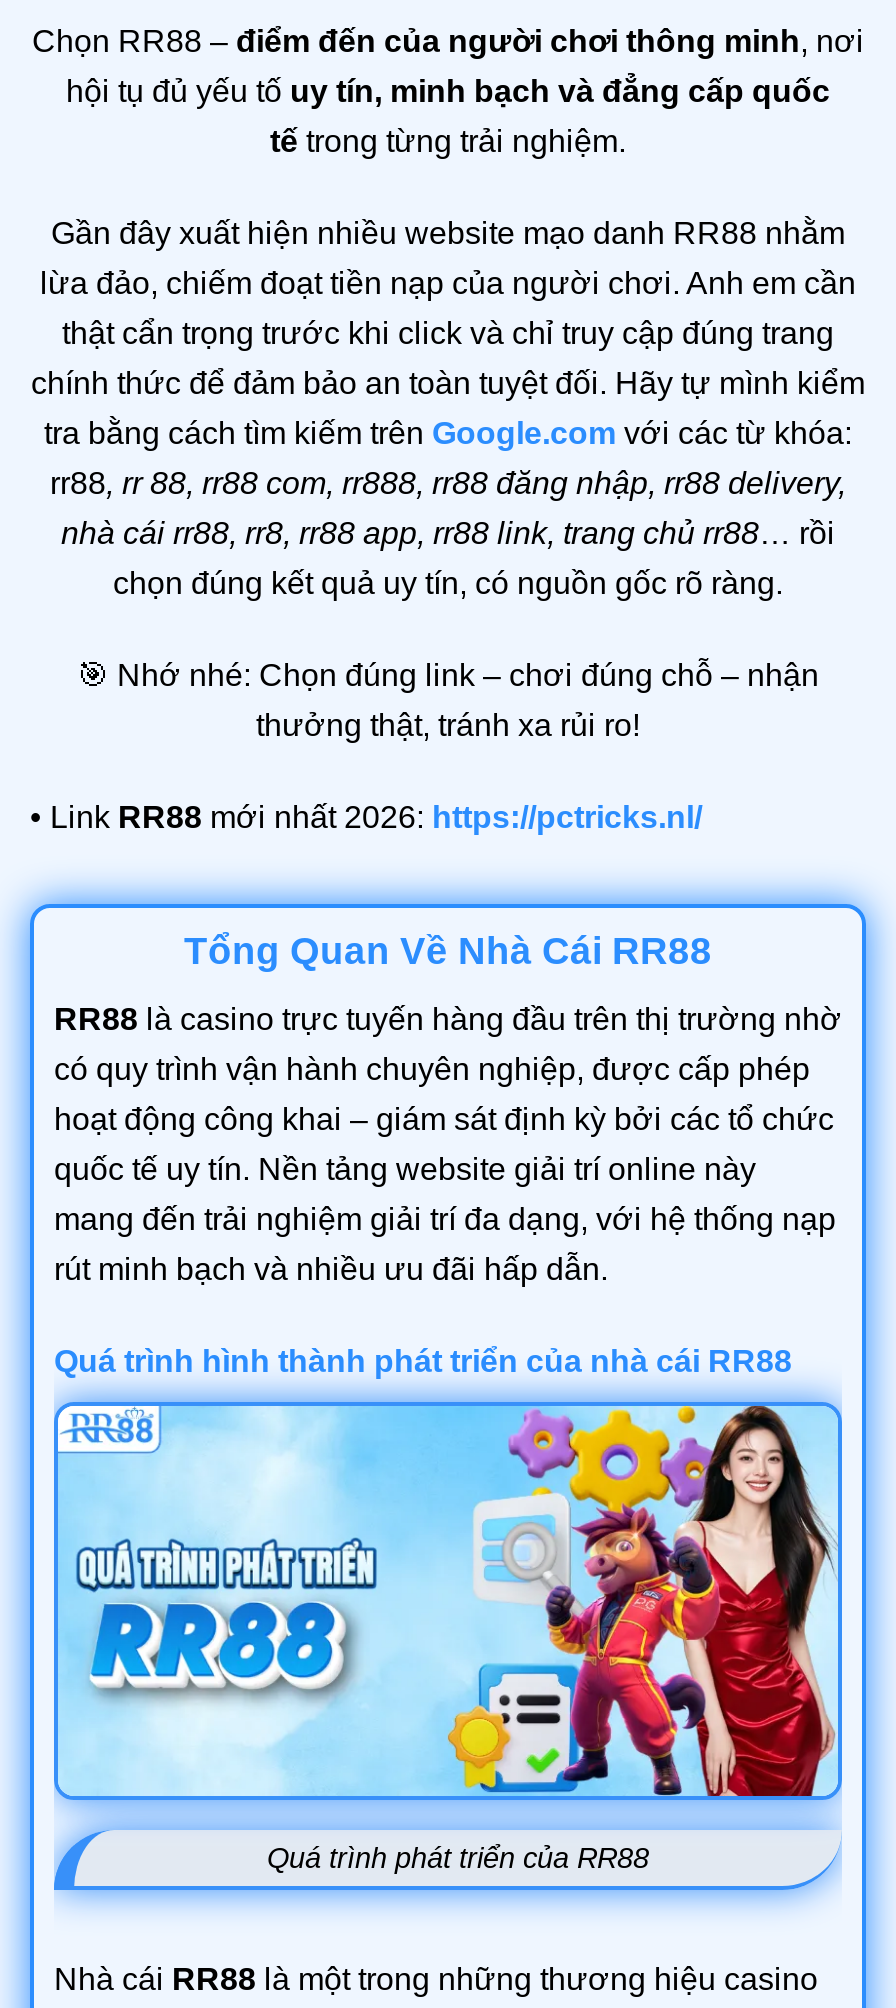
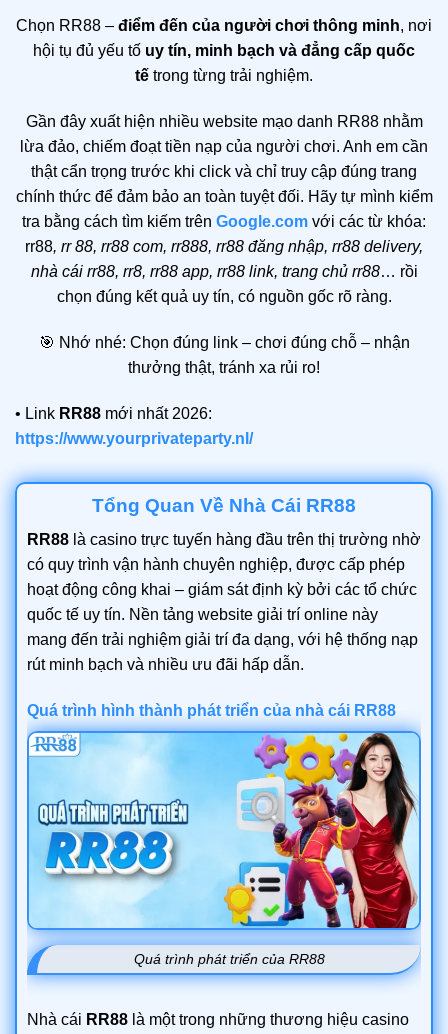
[30,800,702,834] • Link RR88 mới nhất 2026: https://pctricks.nl/ -> [15,405,253,447] • Link RR88 mới nhất 2026: | https://www.yourprivateparty.nl/

